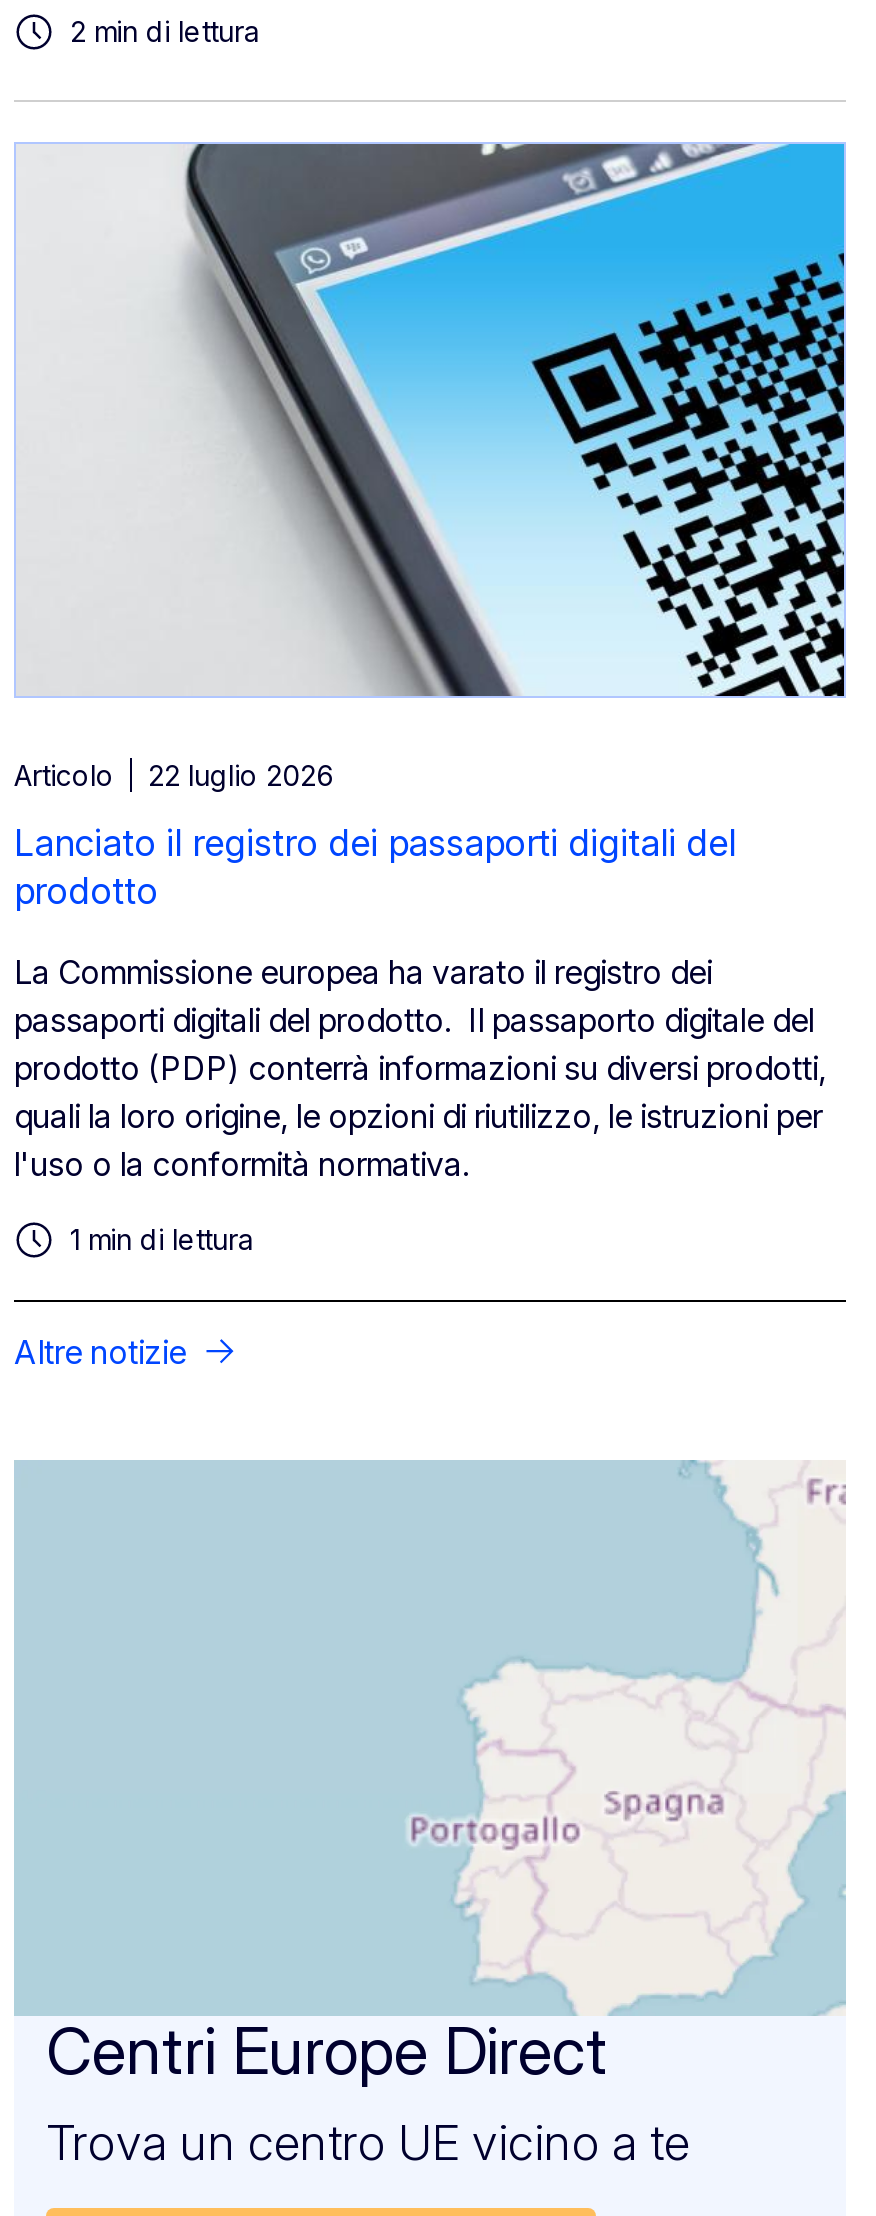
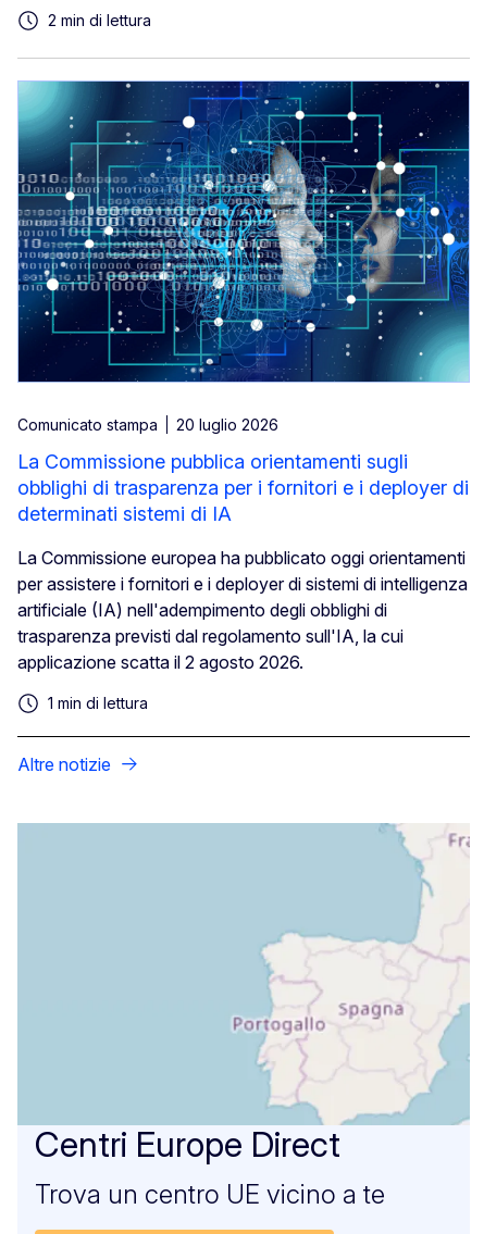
[14,142,846,791] [image] | Articolo | 22 luglio 2026 -> [17,80,470,433] [image] | Comunicato stampa | 20 luglio 2026
[14,821,736,911] Lanciato il registro dei passaporti digitali del | prodotto -> [17,450,469,525] La Commissione pubblica orientamenti sugli | obblighi di trasparenza per i fornitori e i deployer di | determinati sistemi di IA
[14,951,826,1183] La Commissione europea ha varato il registro dei | passaporti digitali del prodotto. Il passaporto digitale del | prodotto (PDP) conterrà informazioni su diversi prodotti, | quali la loro origine, le opzioni di riutilizzo, le istruzioni per | l'uso o la conformità normativa. -> [17,546,468,672] La Commissione europea ha pubblicato oggi orientamenti | per assistere i fornitori e i deployer di sistemi di intelligenza | artificiale (IA) nell'adempimento degli obblighi di | trasparenza previsti dal regolamento sull'IA, la cui | applicazione scatta il 2 agosto 2026.

